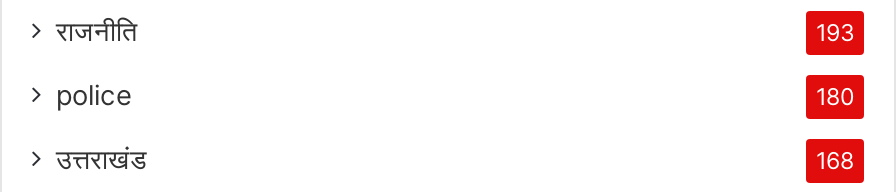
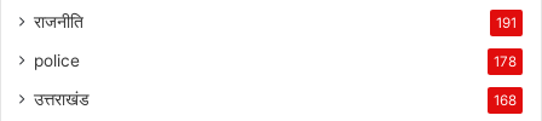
[816,19,854,47] 193 -> [496,15,517,32] 191
[816,83,854,111] 180 -> [494,53,517,70] 178

